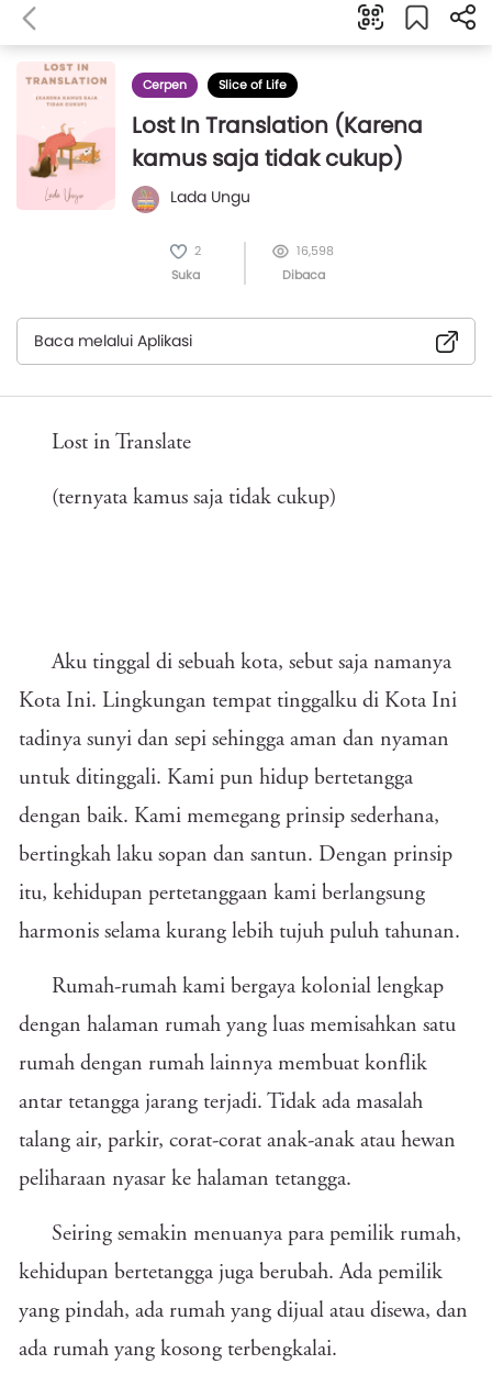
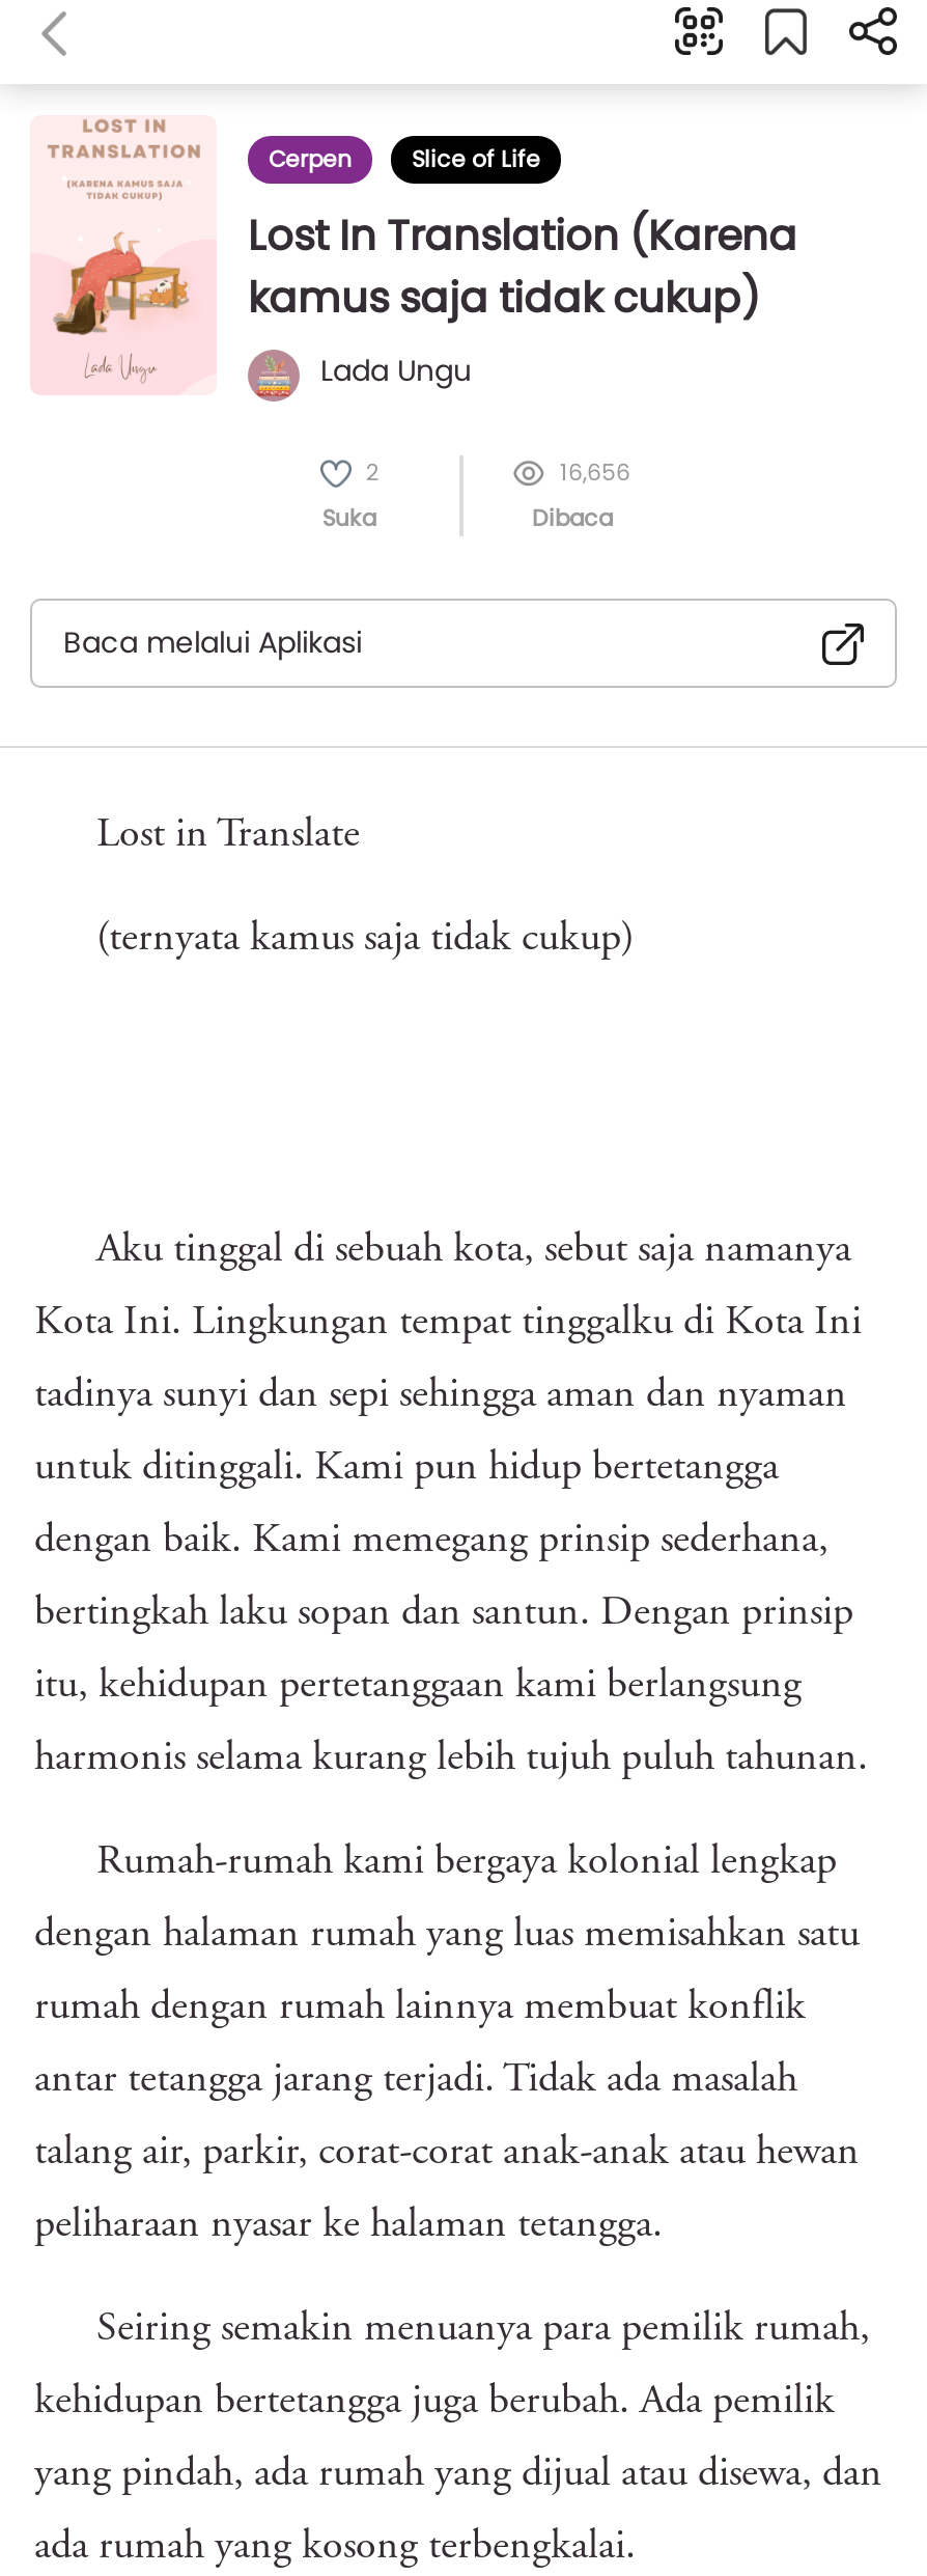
[297,242,334,259] 16,598 -> [560,455,630,489] 16,656

